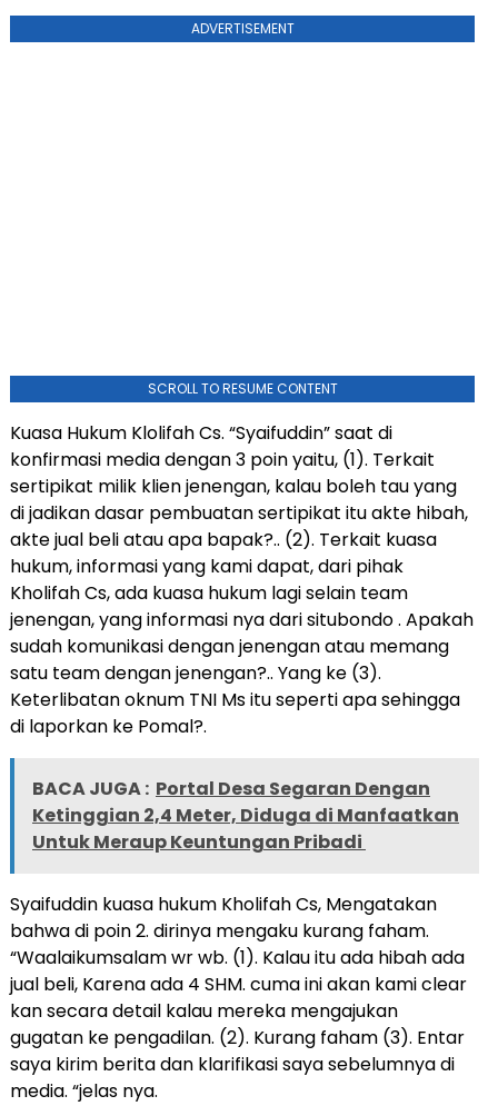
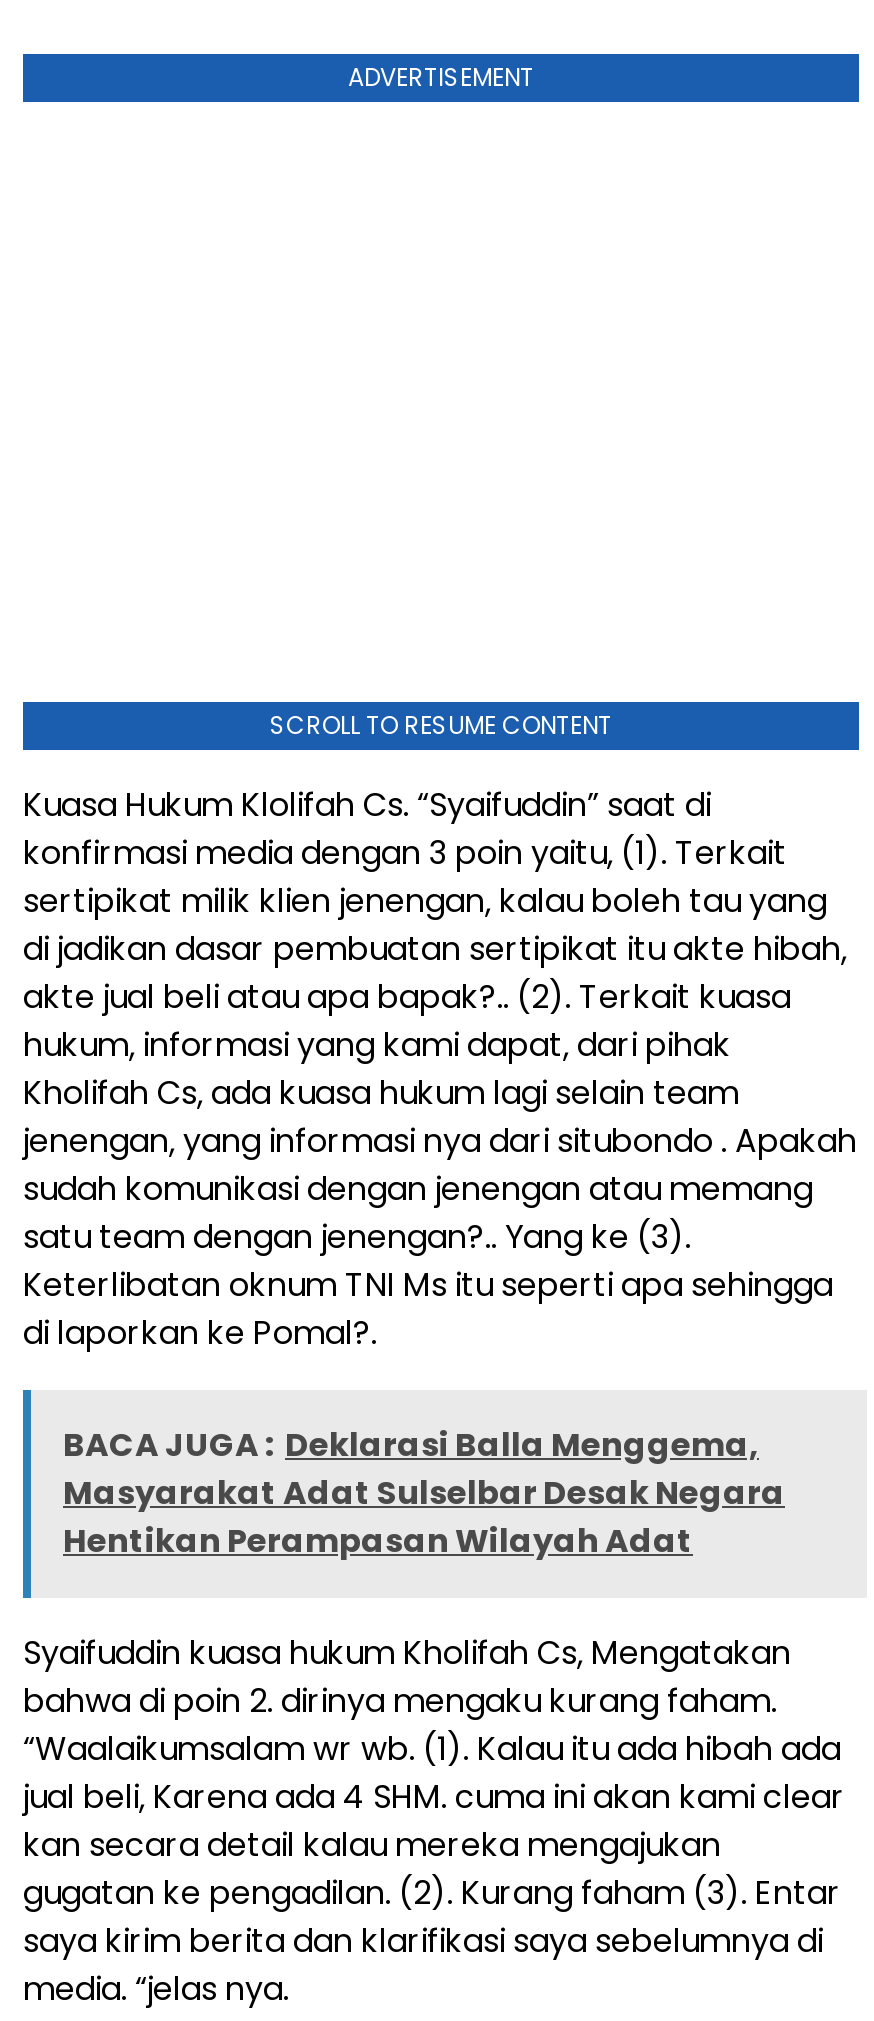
[32,776,459,855] BACA JUGA : Portal Desa Segaran Dengan | Ketinggian 2,4 Meter, Diduga di Manfaatkan | Untuk Meraup Keuntungan Pribadi -> [63,1422,785,1564] BACA JUGA : Deklarasi Balla Menggema, | Masyarakat Adat Sulselbar Desak Negara | Hentikan Perampasan Wilayah Adat

